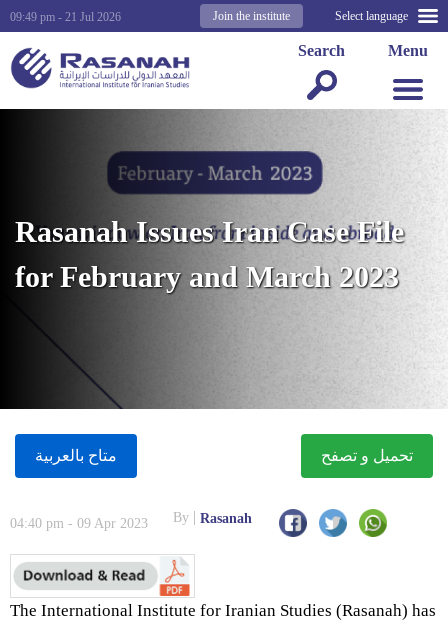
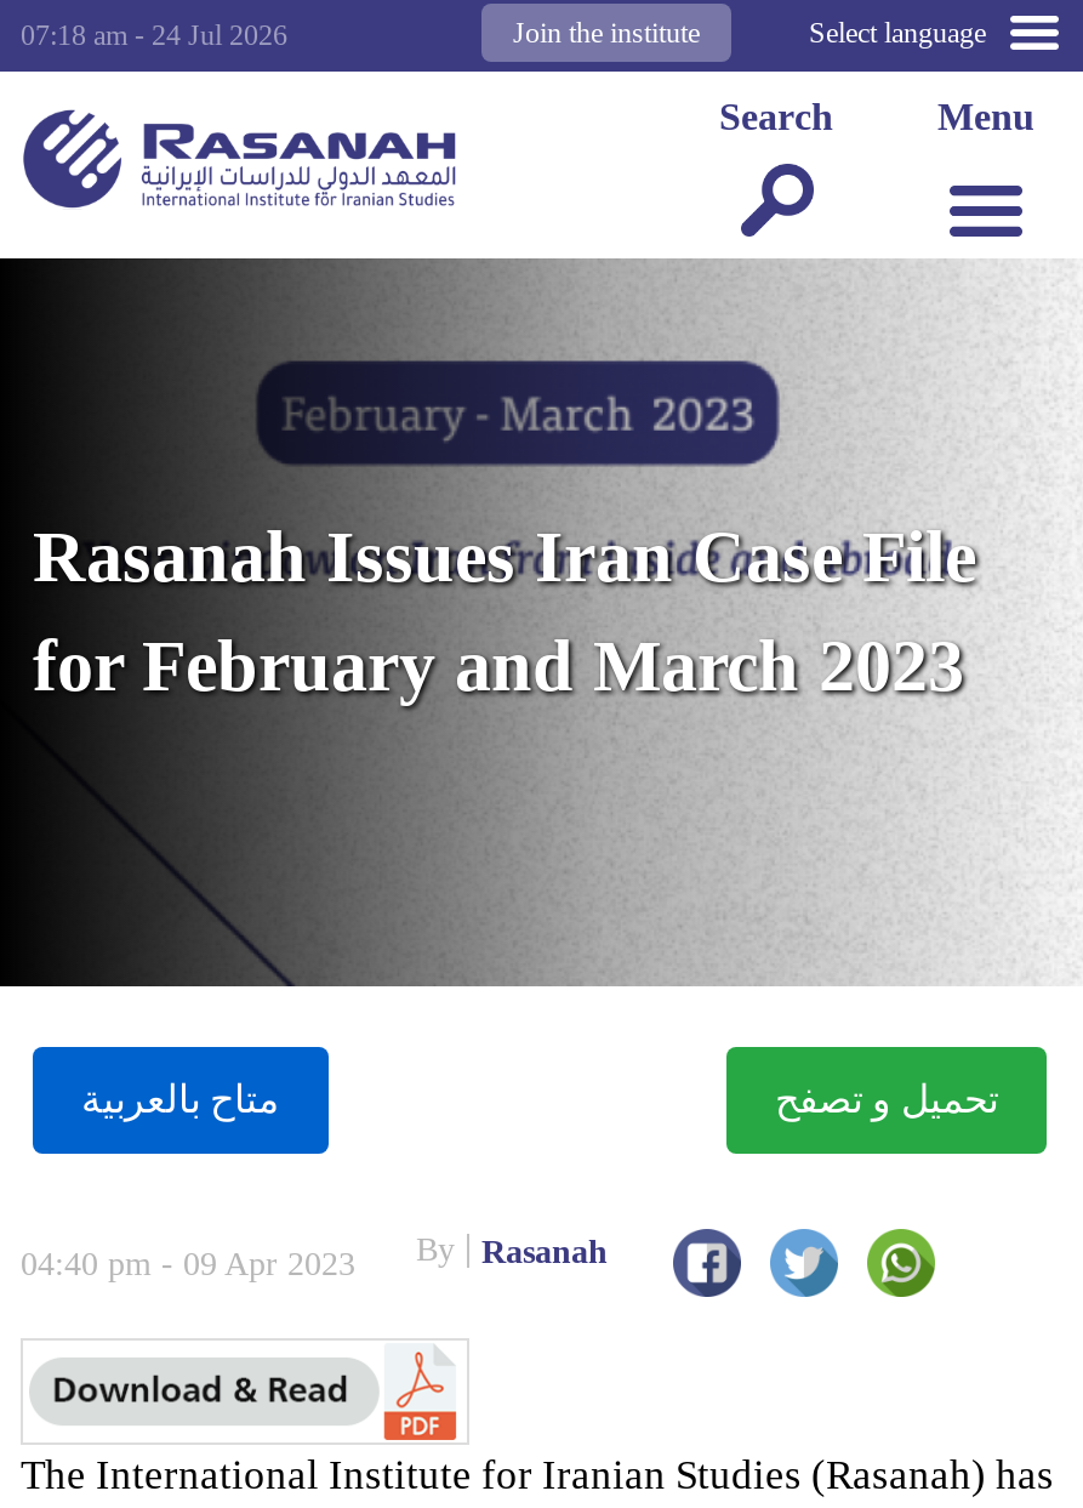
[10,10,121,24] 09:49 pm - 21 Jul 2026 -> [21,18,287,52] 07:18 am - 24 Jul 2026

